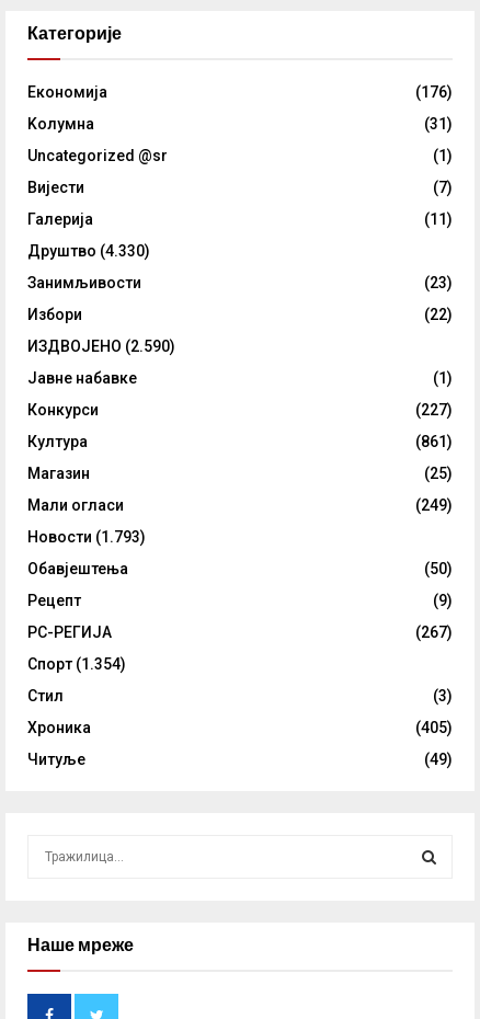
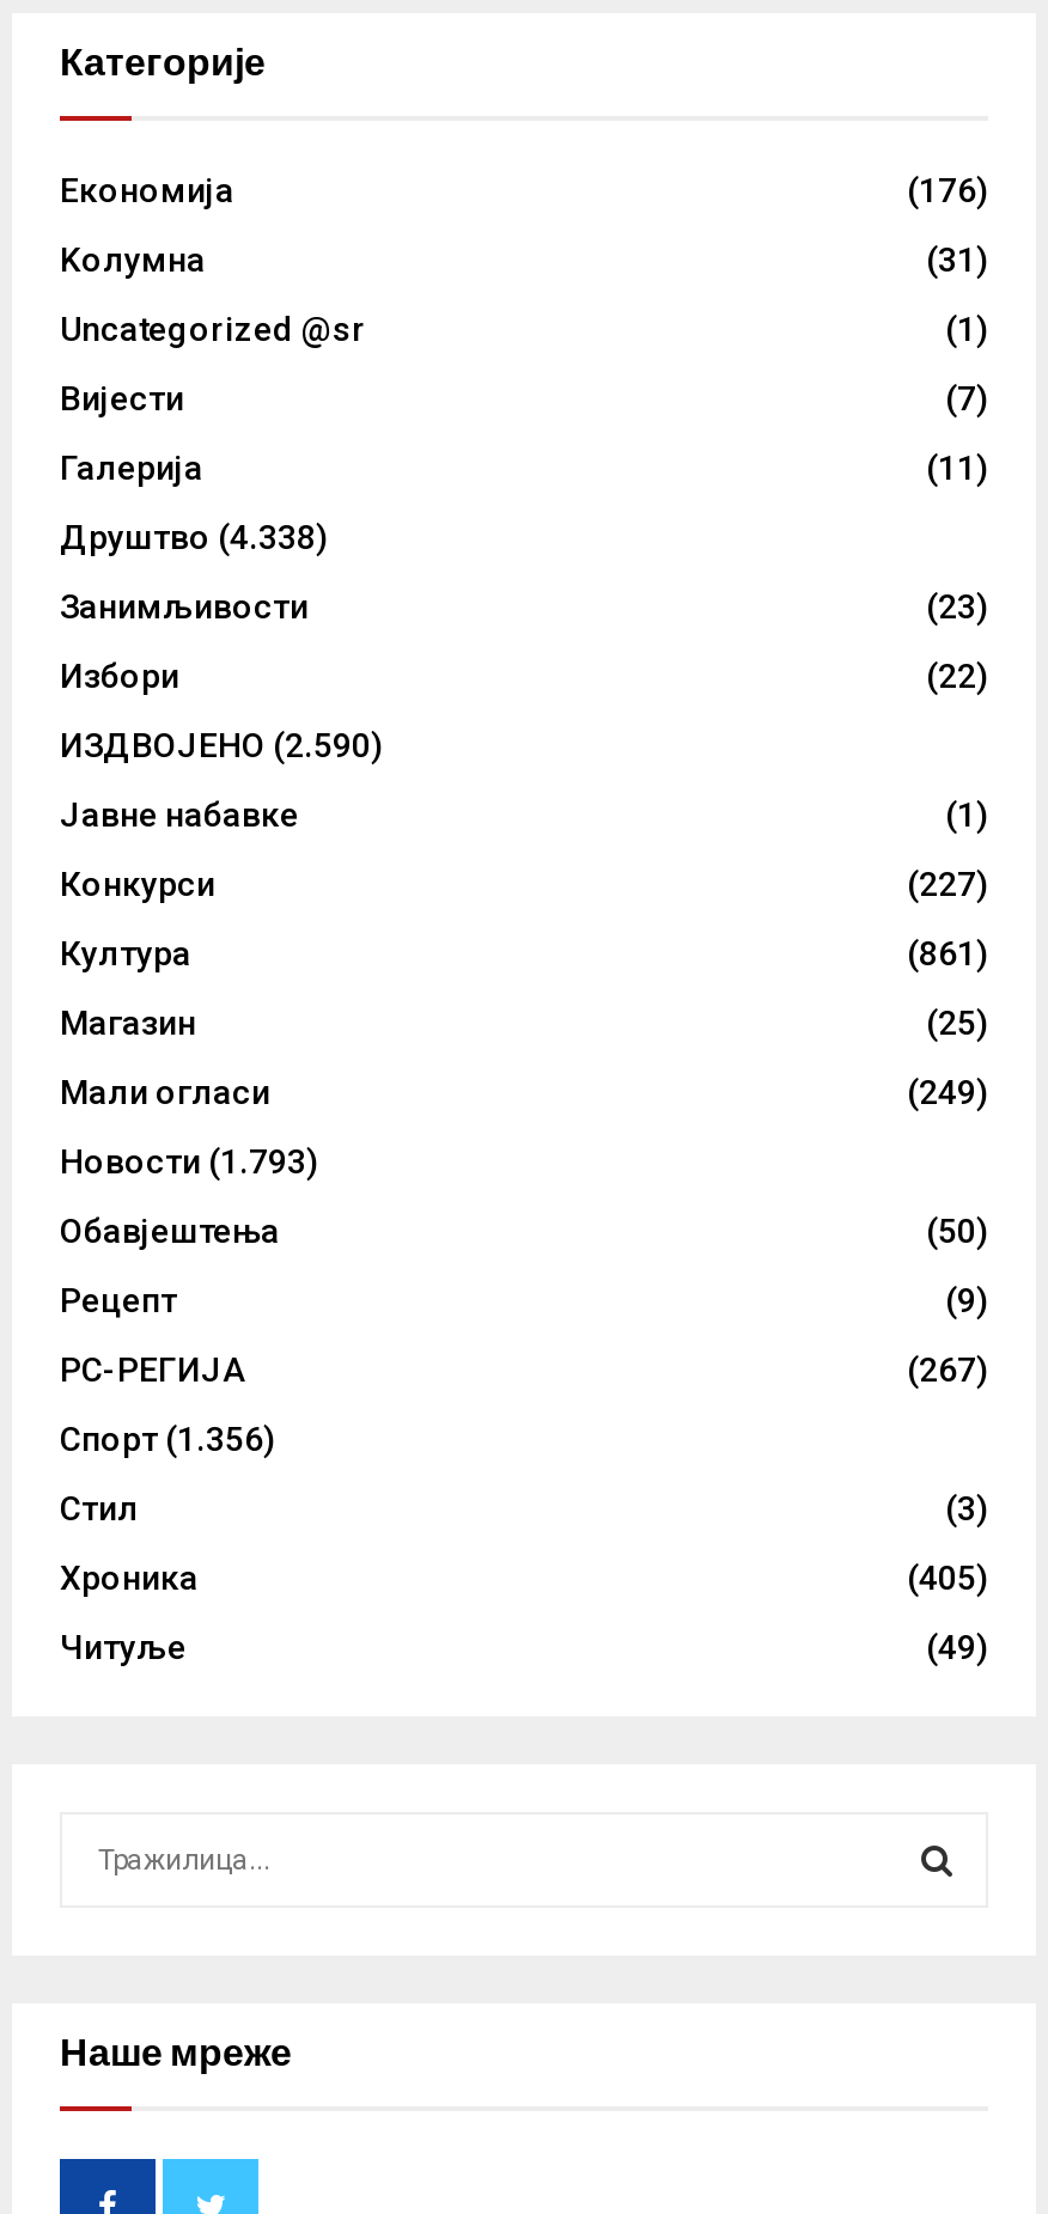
[27,242,150,260] Друштво (4.330) -> [60,519,328,557] Друштво (4.338)
[27,656,126,673] Спорт (1.354) -> [60,1421,275,1459] Спорт (1.356)

